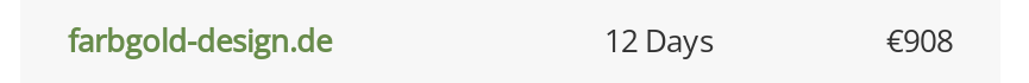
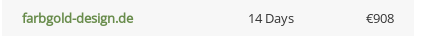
[604,19,714,62] 12 Days -> [247,9,293,27] 14 Days

